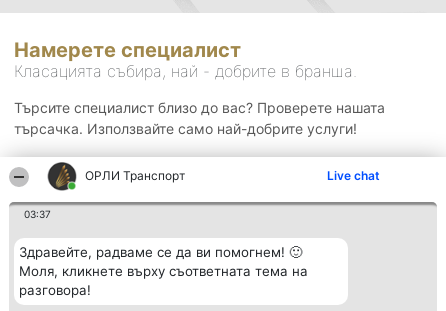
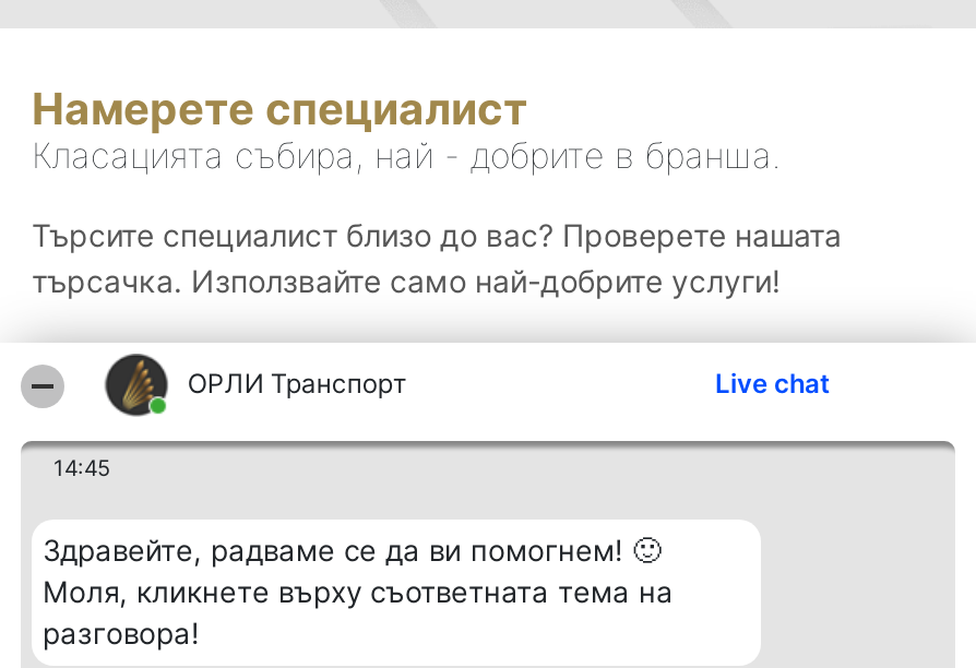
[24,208,51,220] 03:37 -> [53,454,110,480] 14:45

